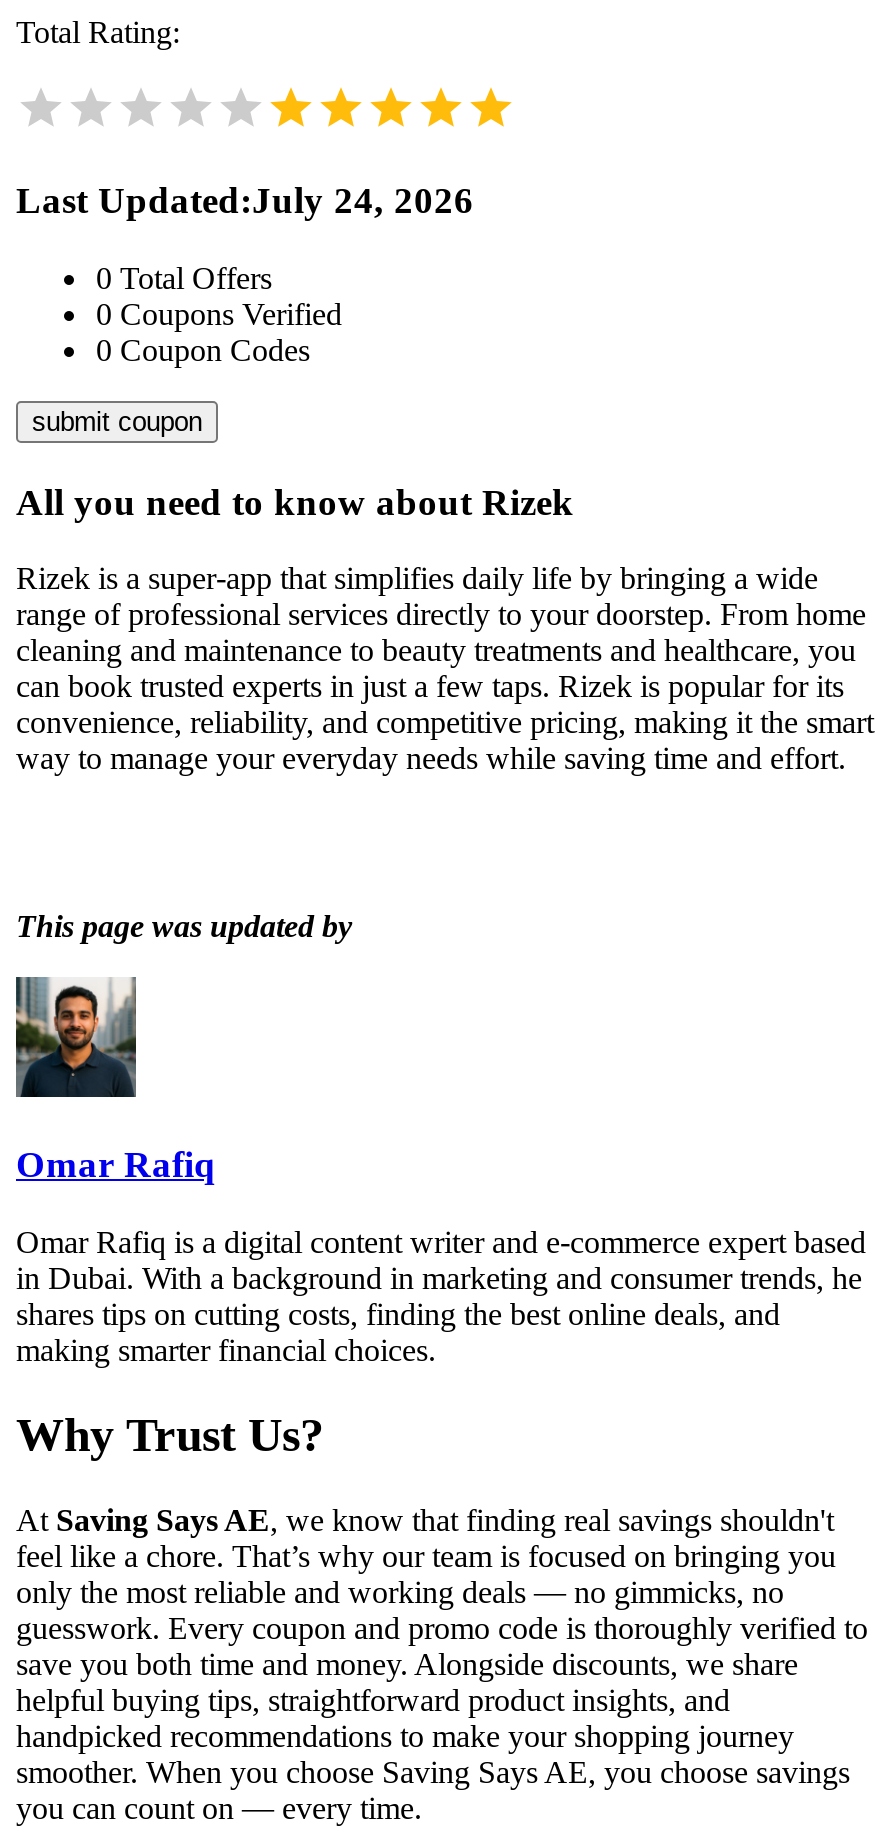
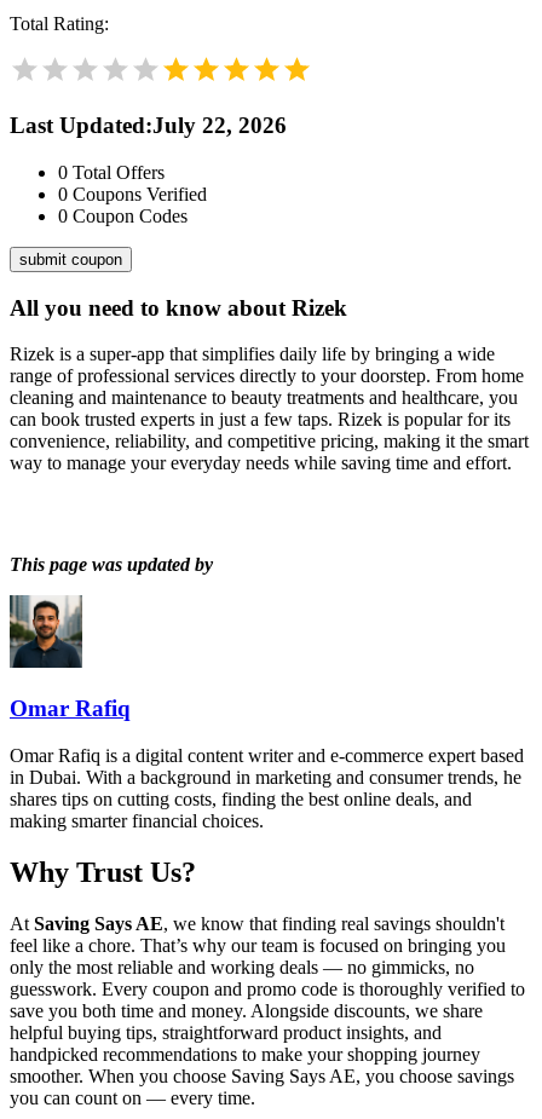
[16,179,474,221] Last Updated:July 24, 2026 -> [10,113,287,138] Last Updated:July 22, 2026

